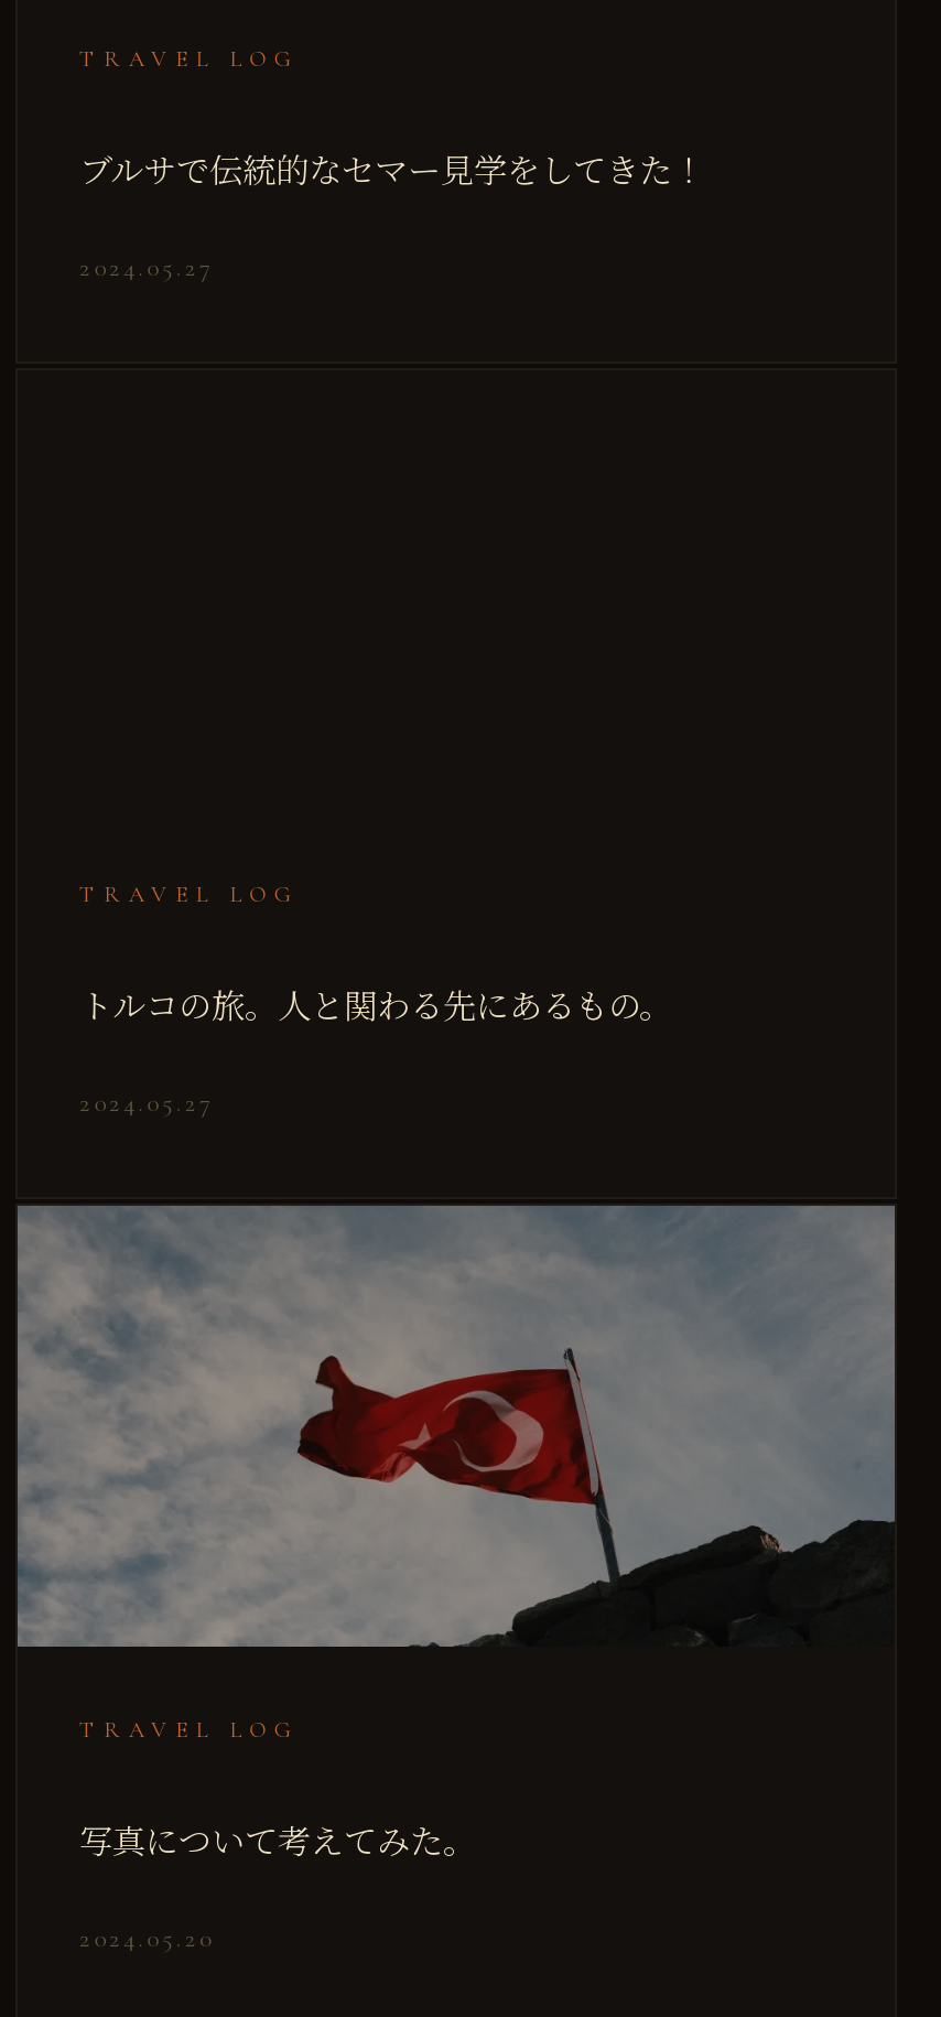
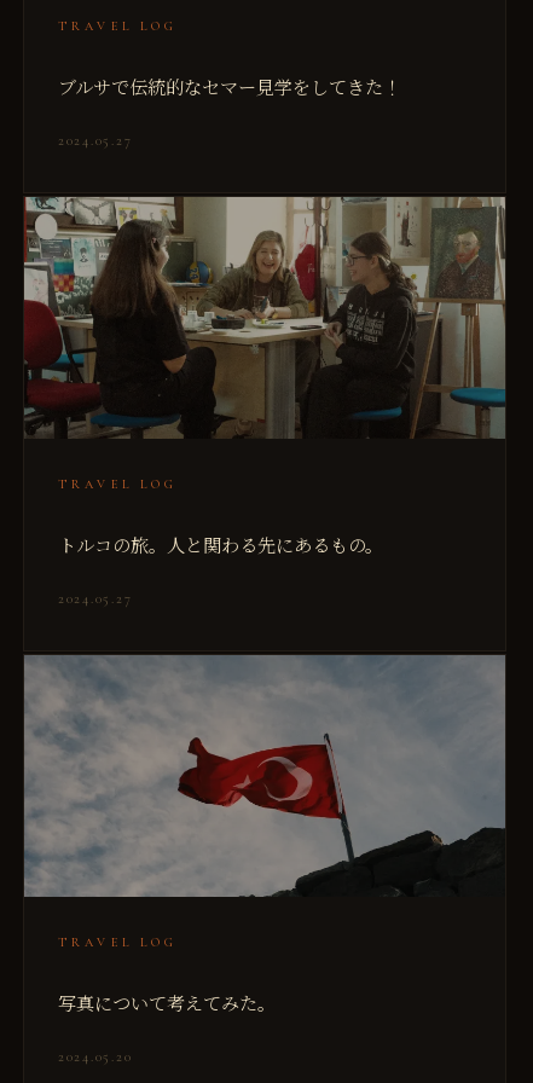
none -> [23,196,506,440] [image]

